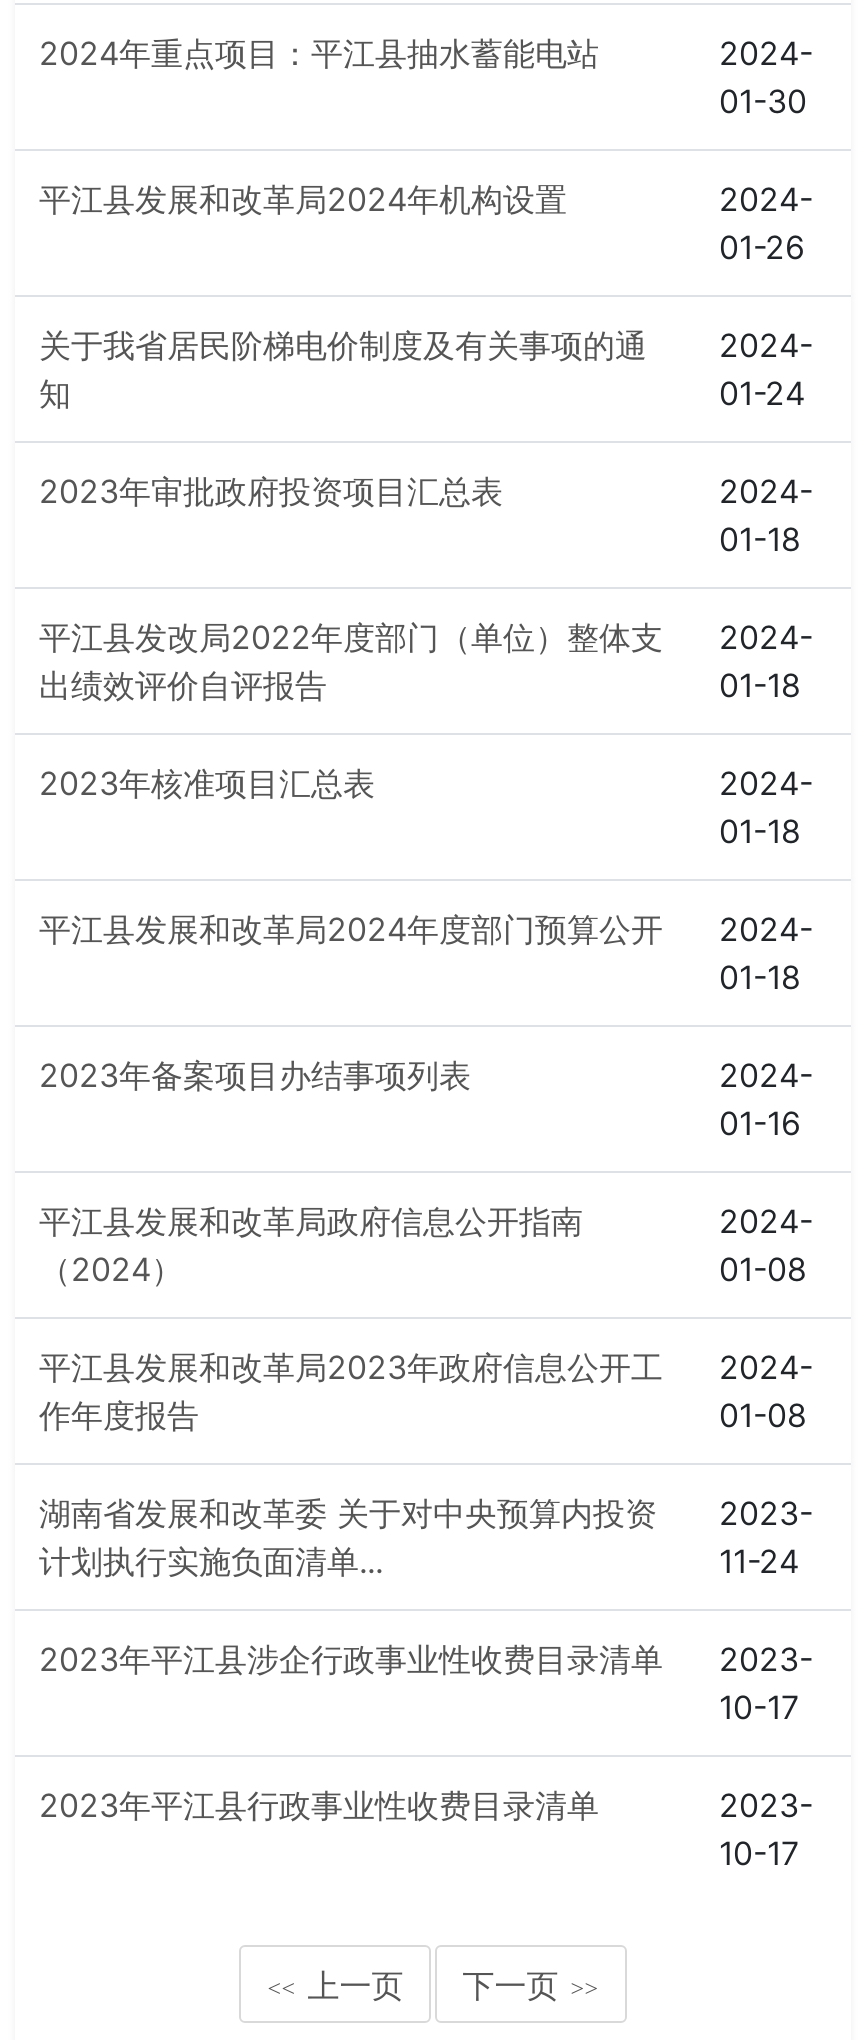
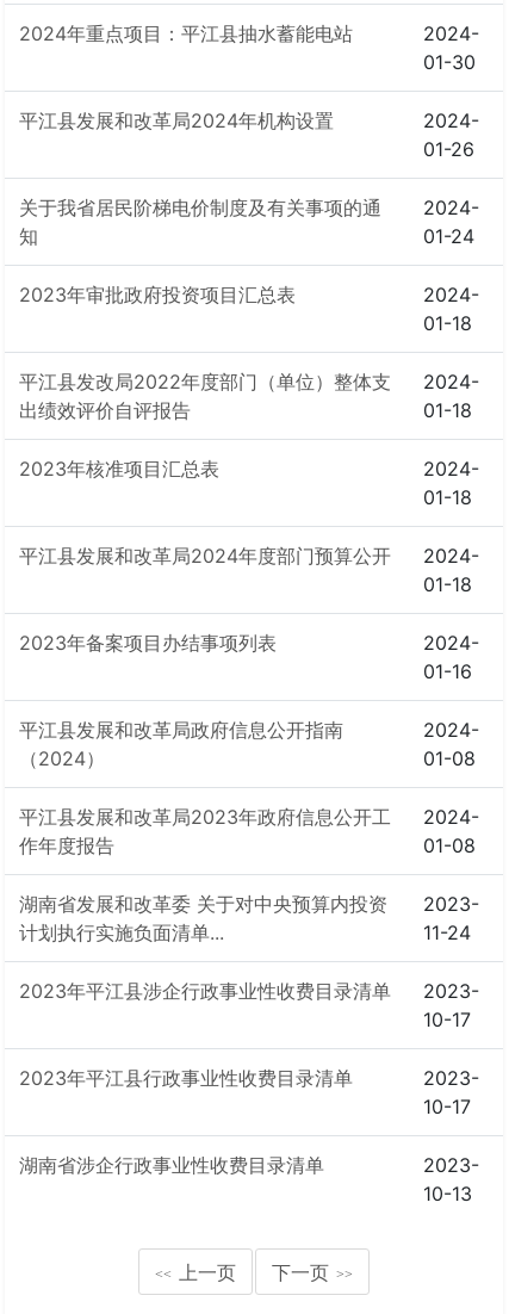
none -> [19,1153,479,1205] 湖南省涉企行政事业性收费目录清单 | 2023- | 10-13

